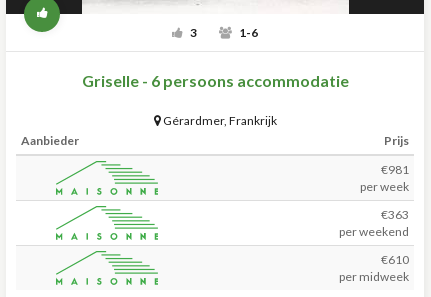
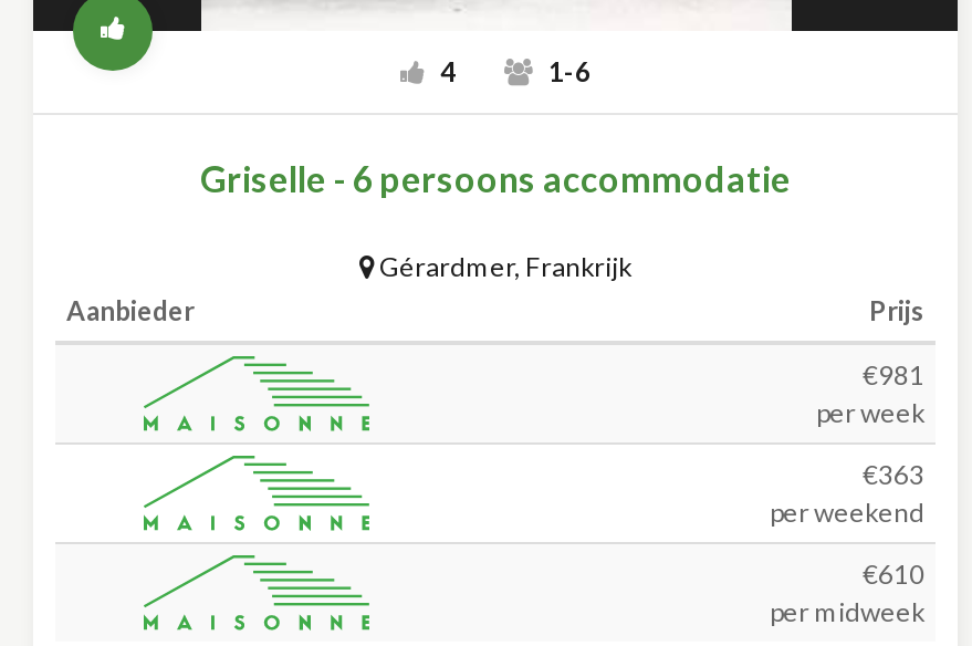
[188,25,197,40] 3 -> [436,55,456,88] 4

